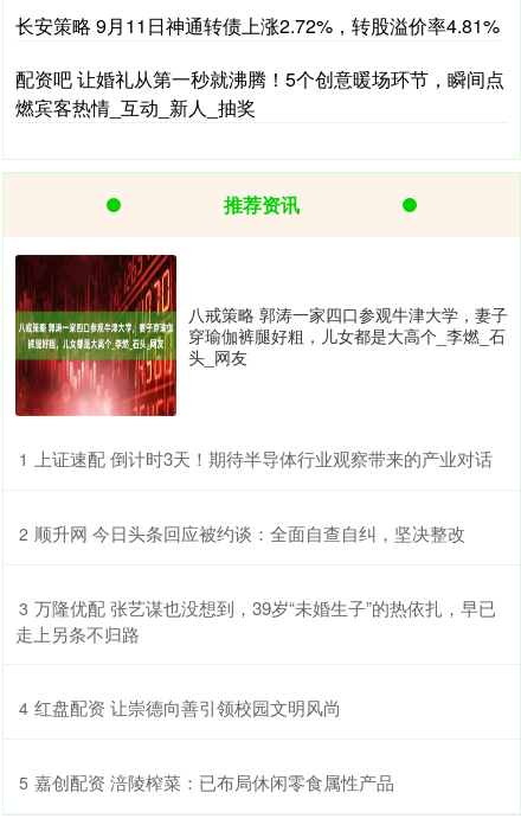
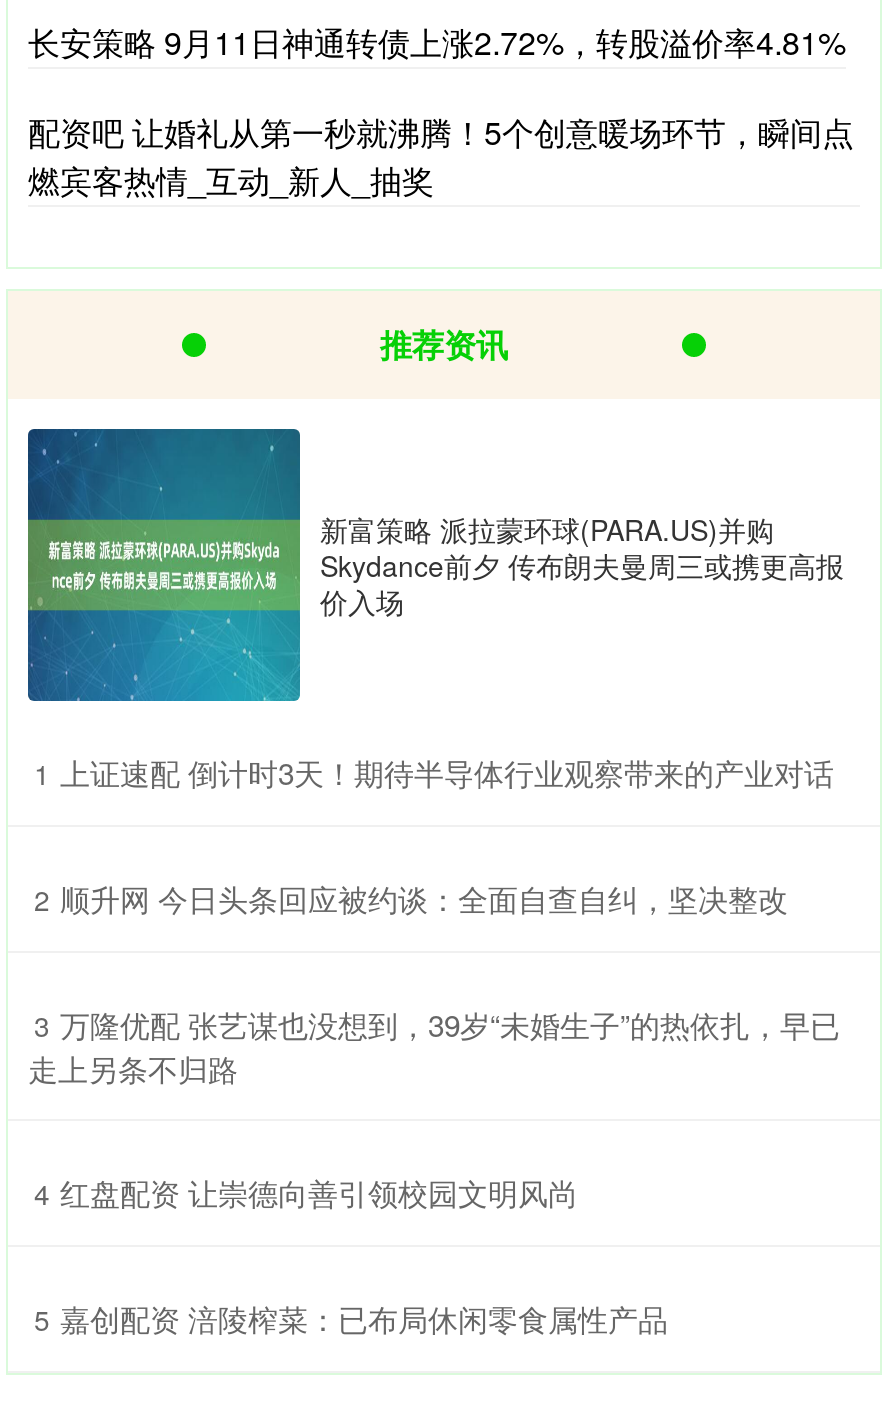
[14,254,508,417] [image] | 八戒策略 郭涛一家四口参观牛津大学，妻子 | 穿瑜伽裤腿好粗，儿女都是大高个_李燃_石 | 头_网友 -> [26,427,844,703] [image] | 新富策略 派拉蒙环球(PARA.US)并购 | Skydance前夕 传布朗夫曼周三或携更高报 | 价入场

